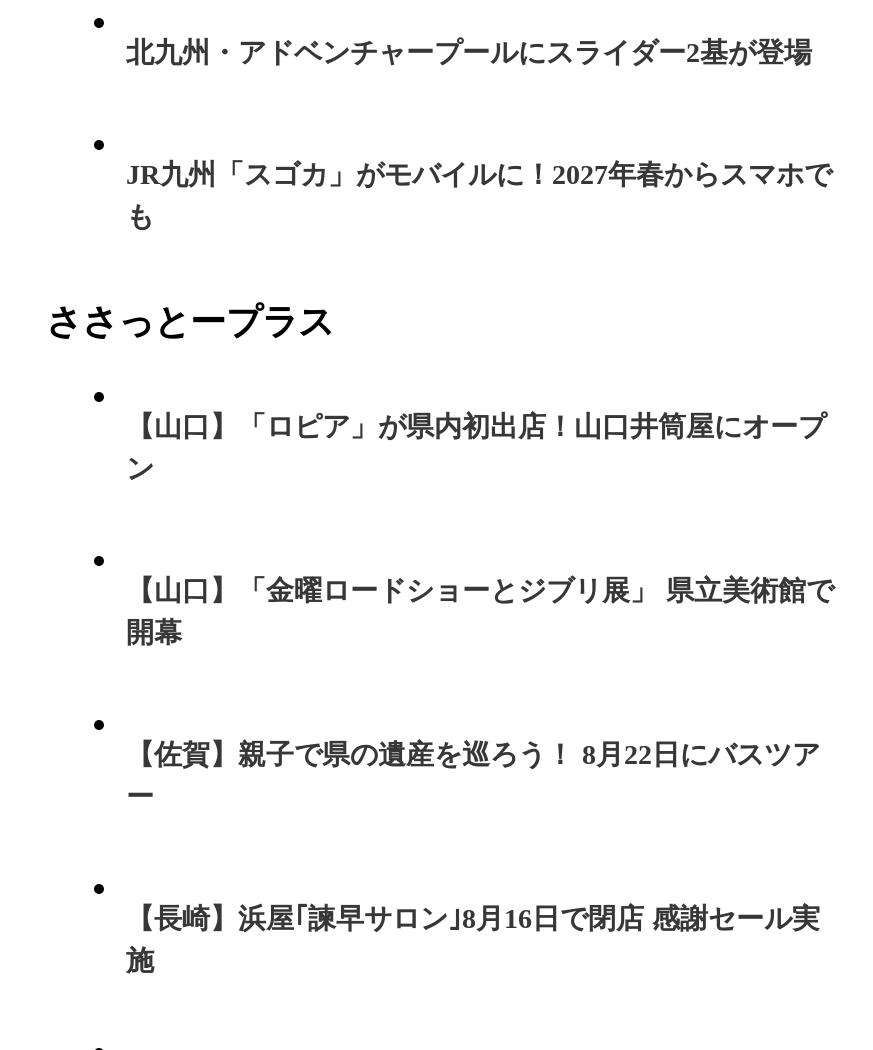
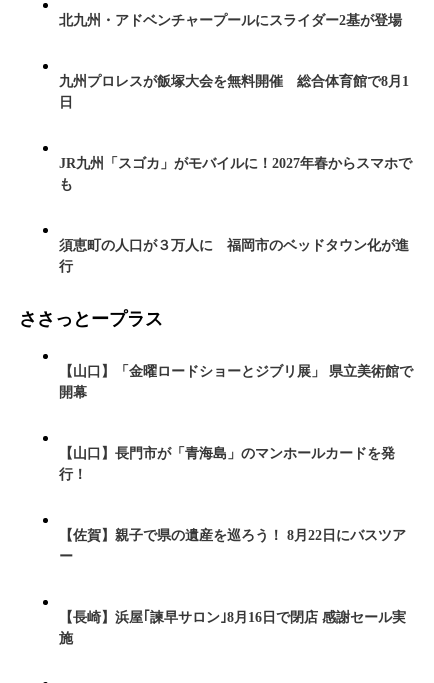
none -> [59,74,409,110] 九州プロレスが飯塚大会を無料開催 総合体育館で8月1 | 日
none -> [59,238,409,274] 須恵町の人口が３万人に 福岡市のベッドタウン化が進 | 行
[126,413,826,485] 【山口】「ロピア」が県内初出店！山口井筒屋にオープ | ン -> none
none -> [59,446,395,482] 【山口】長門市が「青海島」のマンホールカードを発 | 行！

